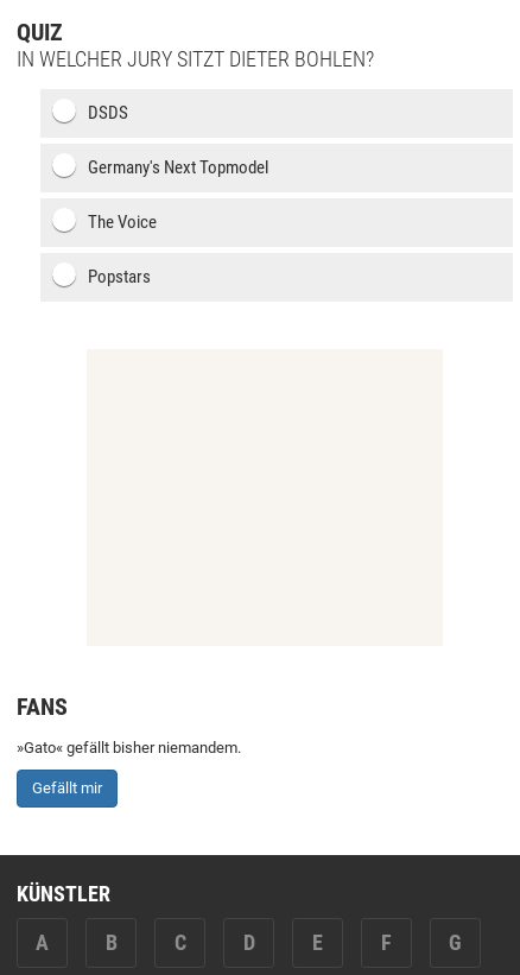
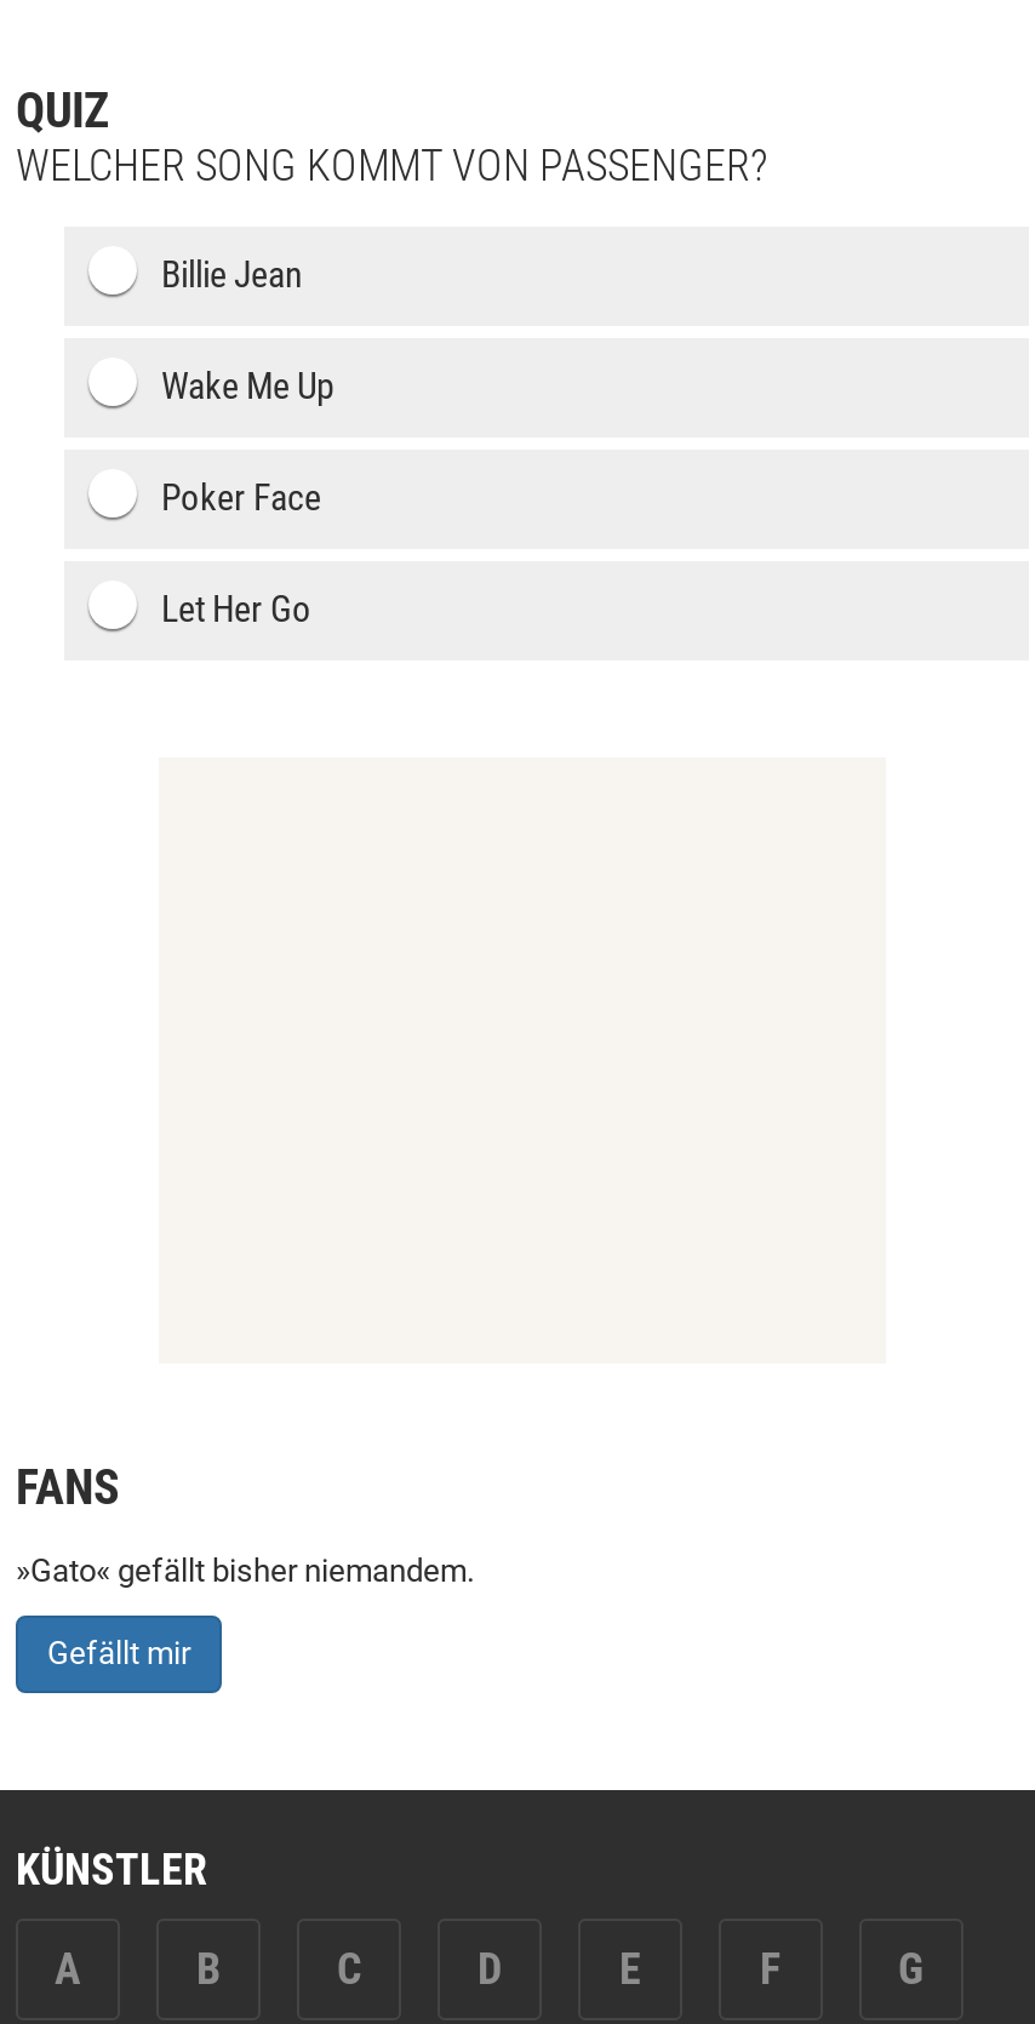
[17,46,374,71] IN WELCHER JURY SITZT DIETER BOHLEN? -> [16,139,767,190] WELCHER SONG KOMMT VON PASSENGER?
[88,102,128,124] DSDS -> [161,253,302,297] Billie Jean
[88,157,268,178] Germany's Next Topmodel -> [161,365,333,408] Wake Me Up
[88,211,157,233] The Voice -> [161,476,321,520] Poker Face
[88,266,151,287] Popstars -> [161,588,311,631] Let Her Go

